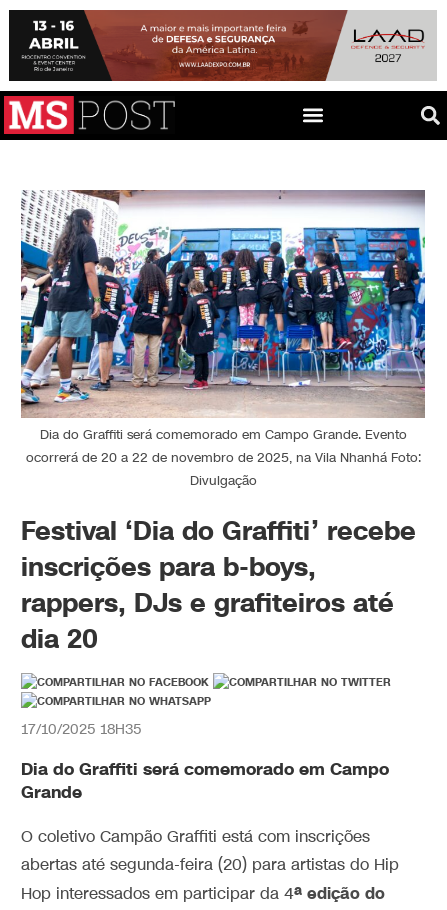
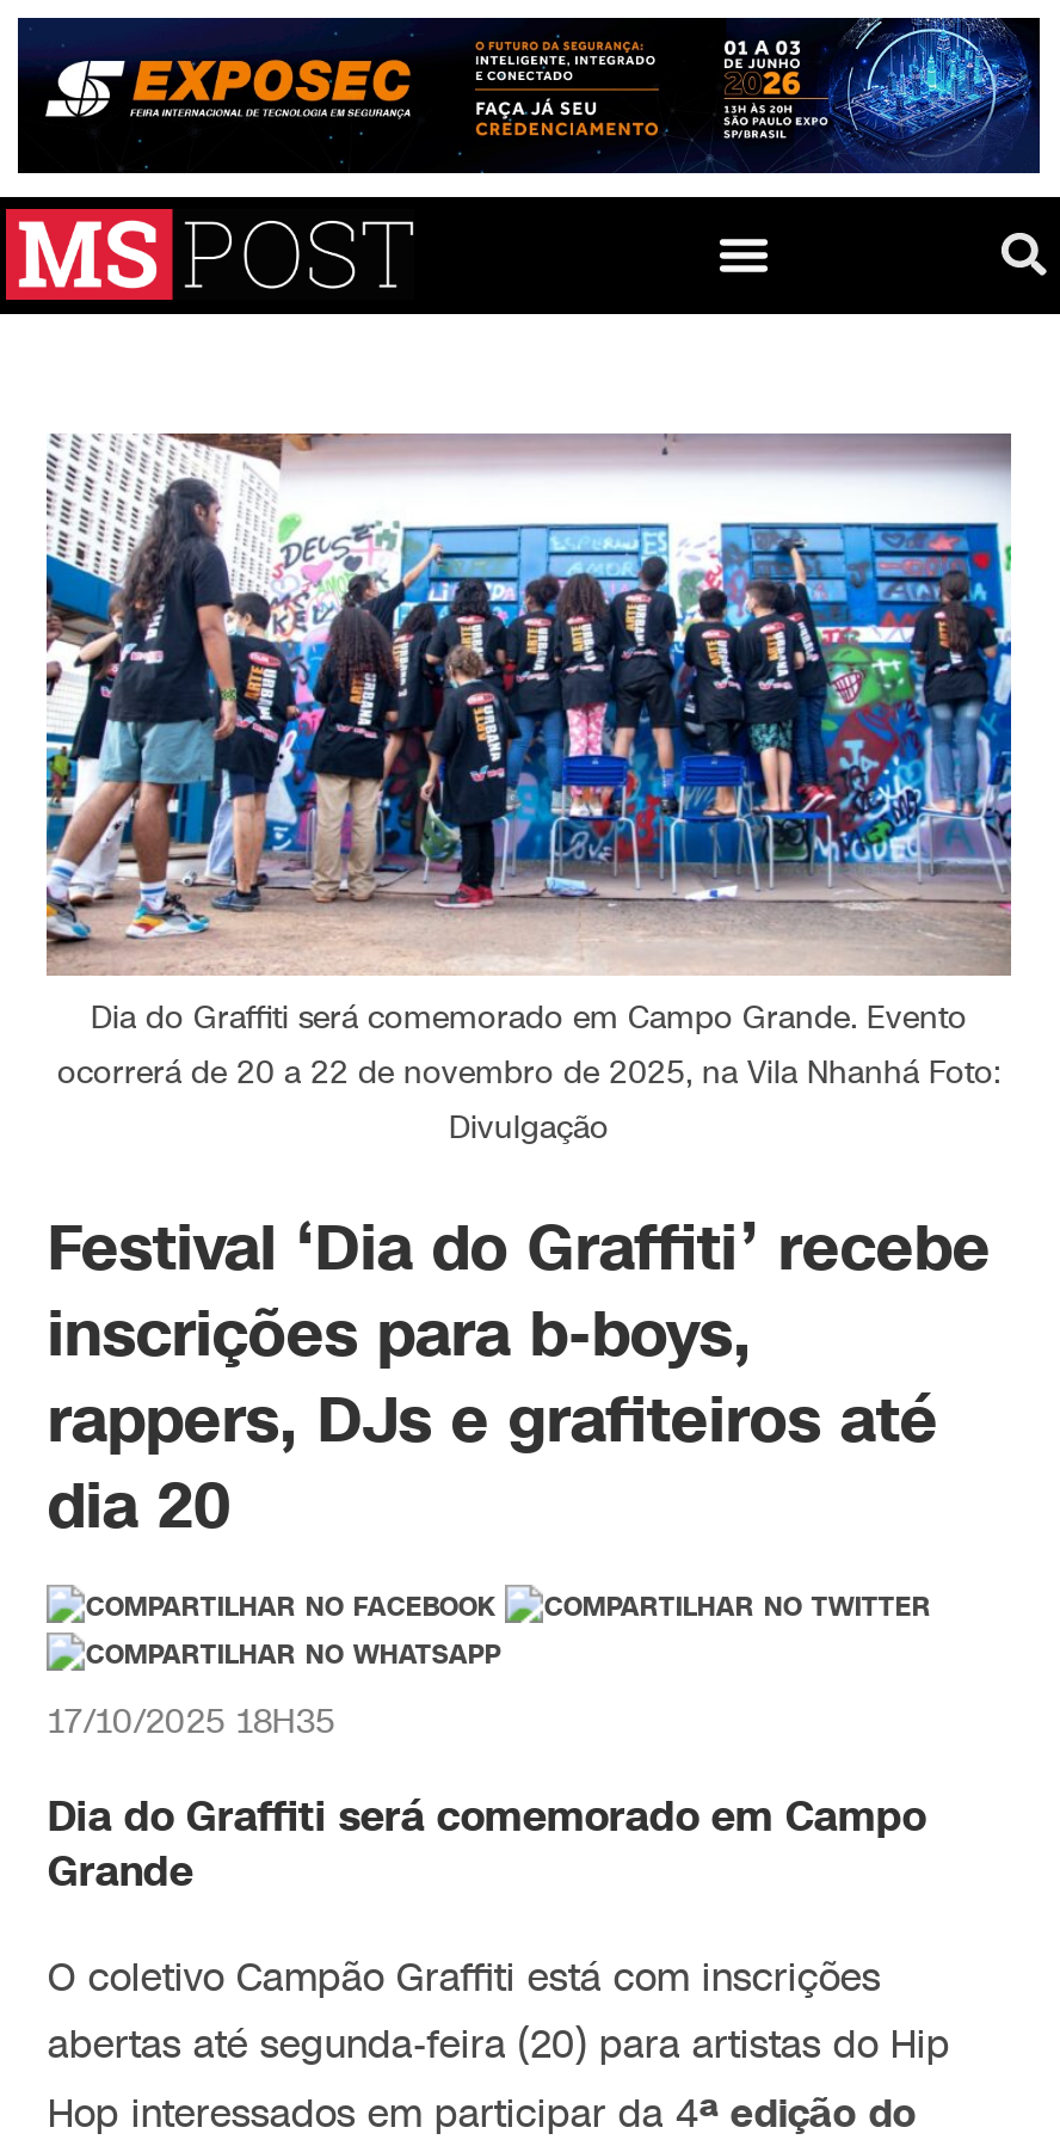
[9,9,437,82] [image] -> [18,16,1042,176] [image]

